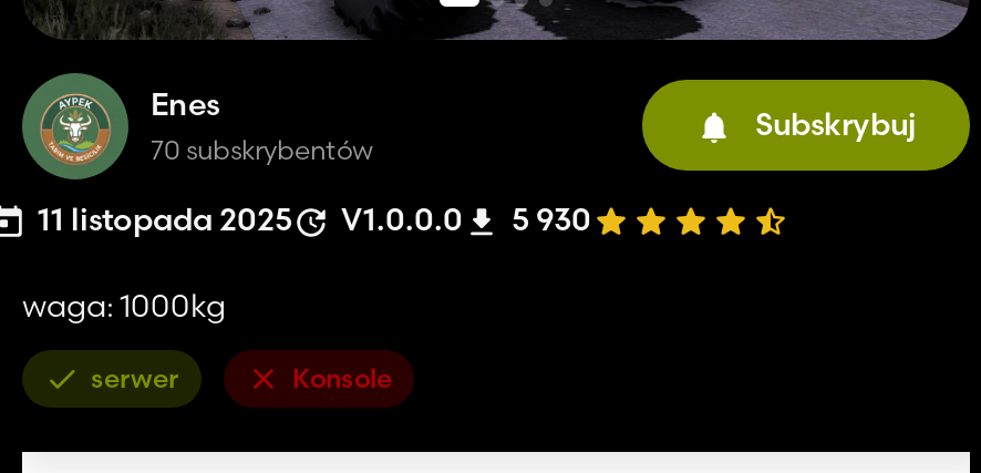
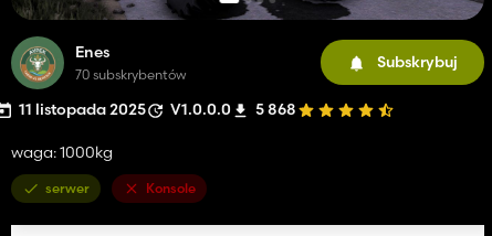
[38,199,591,239] 11 listopada 2025 V1.0.0.0 5 930 -> [19,99,296,119] 11 listopada 2025 V1.0.0.0 5 868

